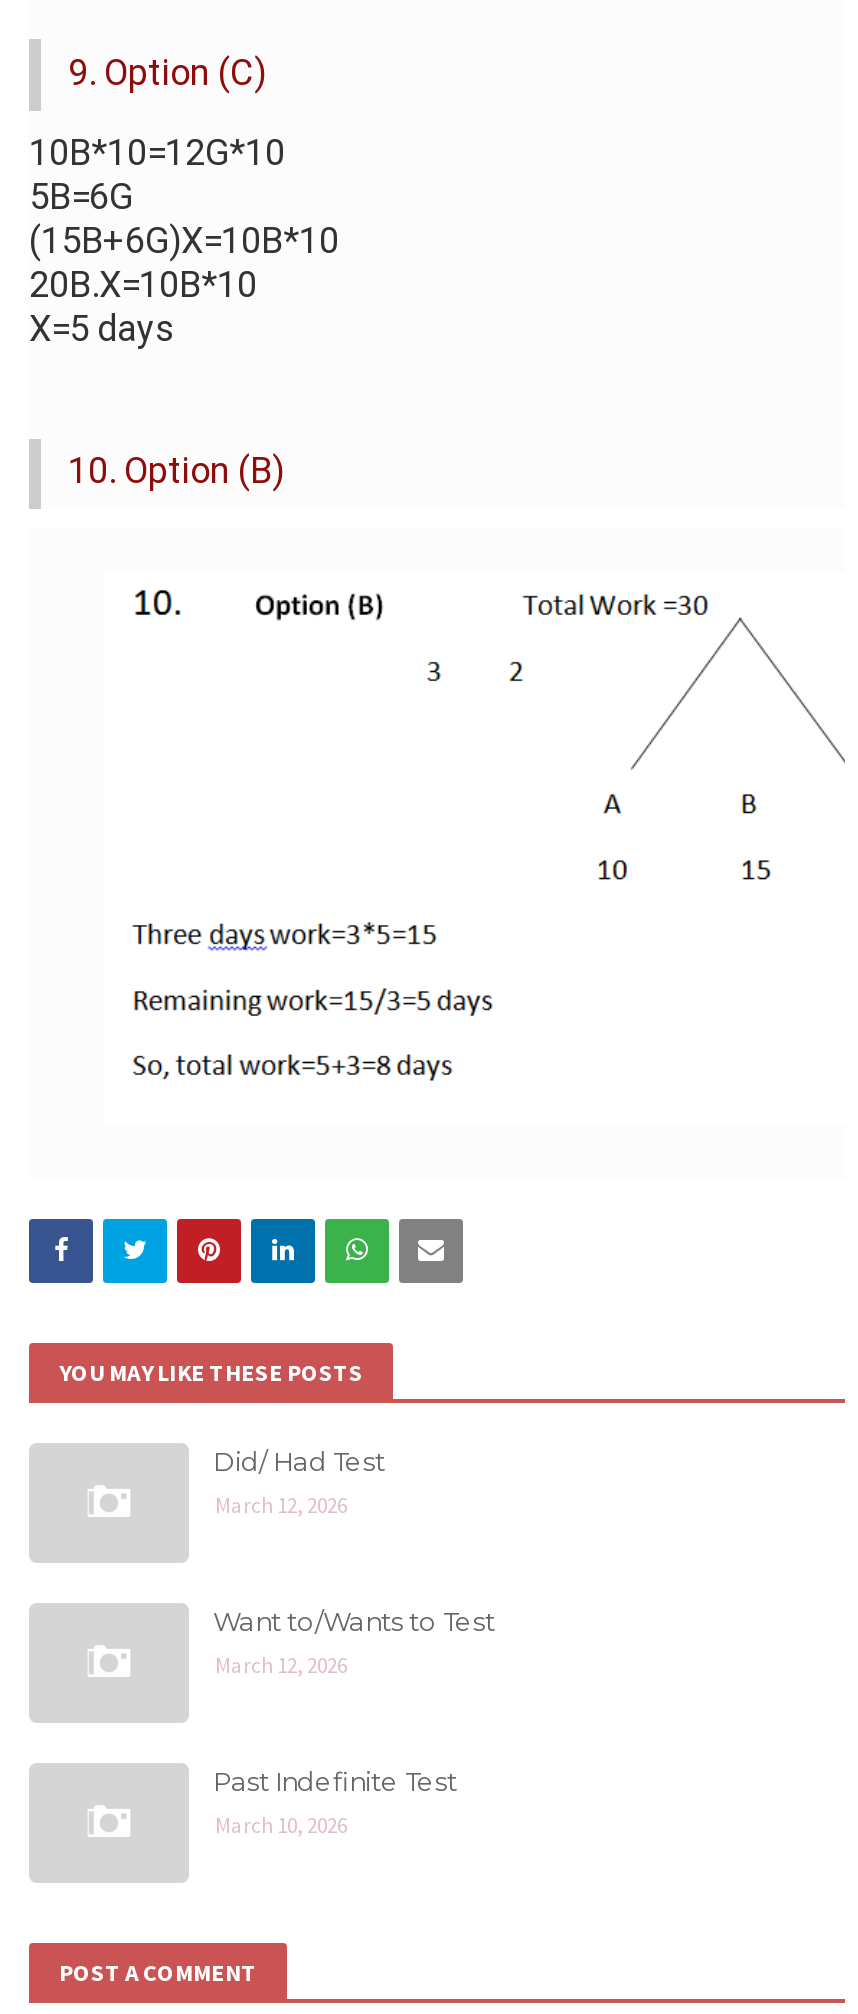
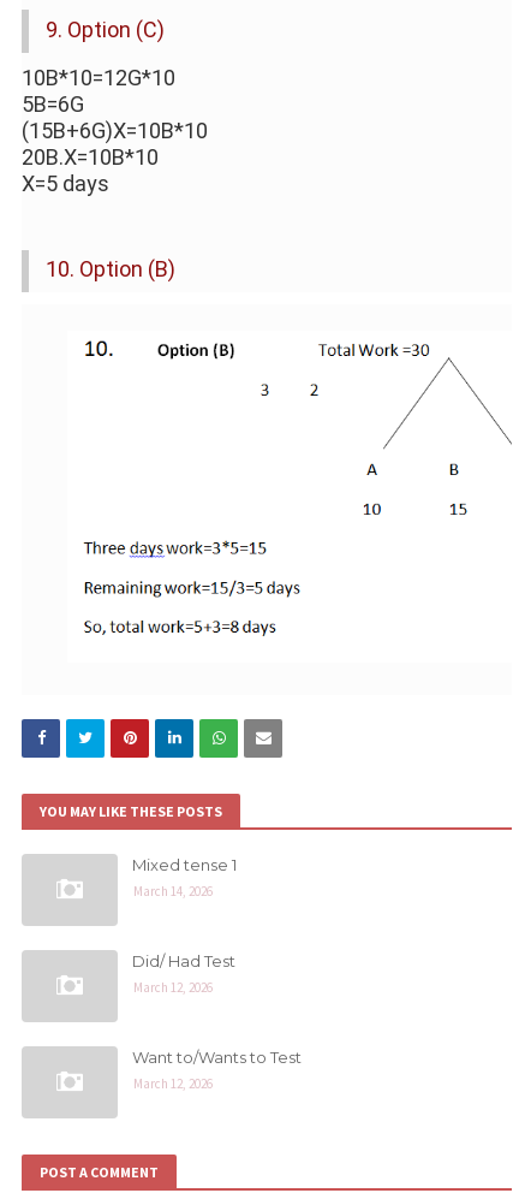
none -> [132,855,237,900] Mixed tense 1 | March 14, 2026
moved [213,1445,495,1679] -> [132,951,302,1092]: Did/ Had Test | March 12, 2026 | Want to/Wants to Test | March 12, 2026
[213,1765,457,1839] Past Indefinite Test | March 10, 2026 -> none

